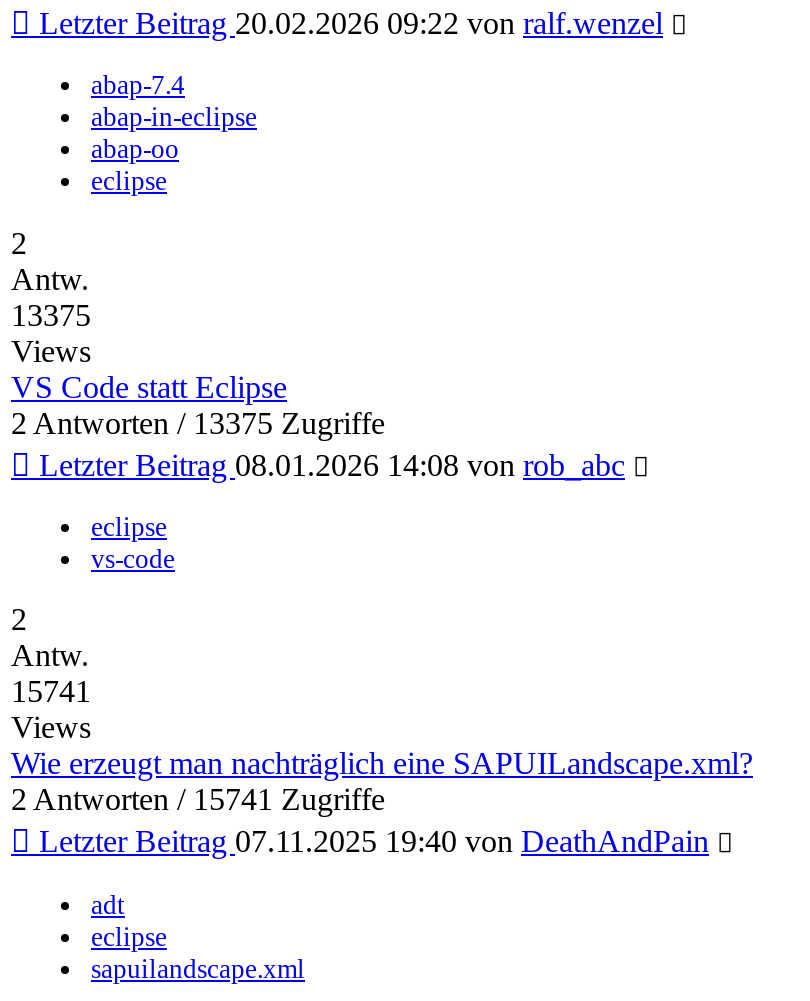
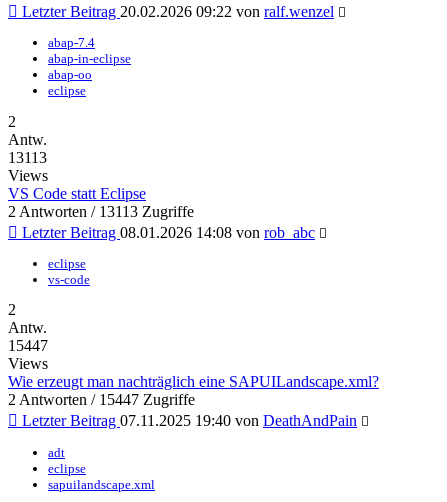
[11,297,91,331] 13375 -> [8,149,47,166] 13113
[11,405,385,439] 2 Antworten / 13375 Zugriffe -> [8,203,194,220] 2 Antworten / 13113 Zugriffe
[11,675,91,709] 15741 -> [8,337,48,354] 15447
[11,783,385,817] 2 Antworten / 15741 Zugriffe -> [8,391,195,408] 2 Antworten / 15447 Zugriffe

